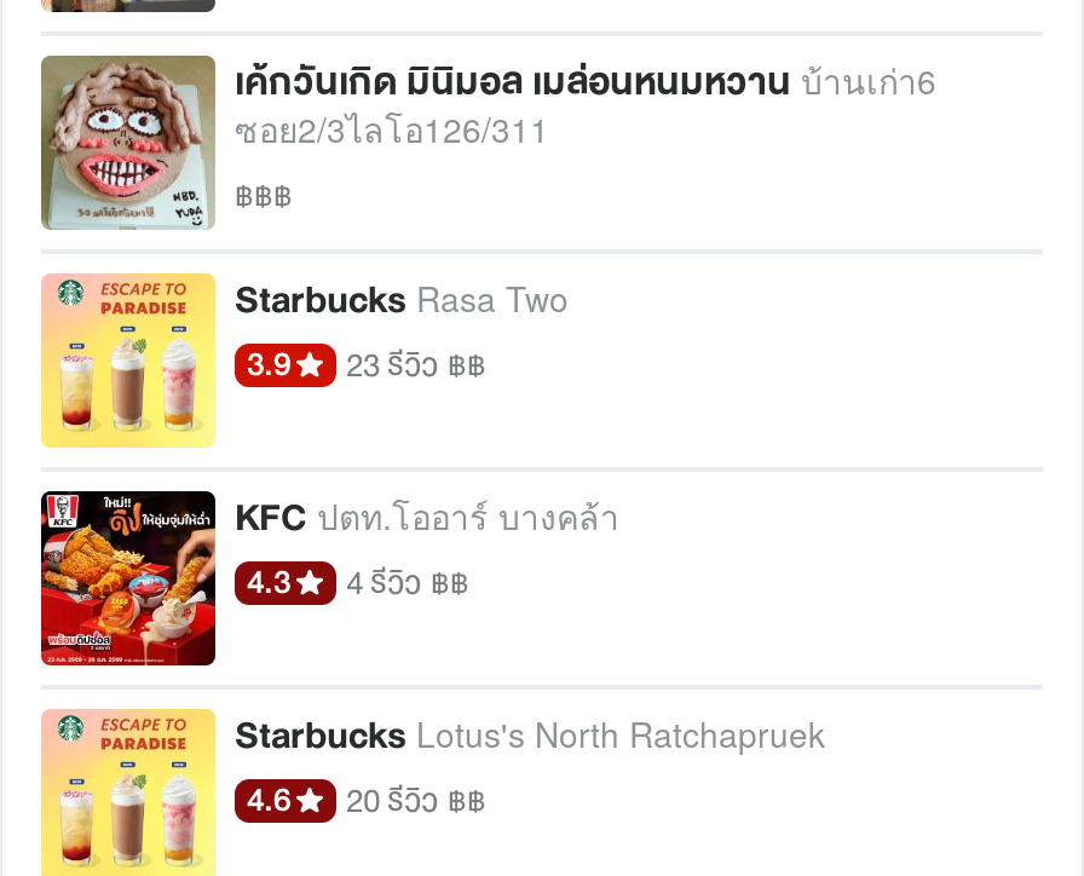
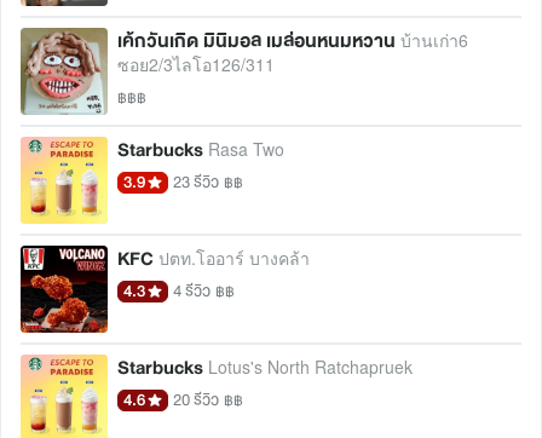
[39,491,218,668] [image] -> [19,246,109,334] [image]

